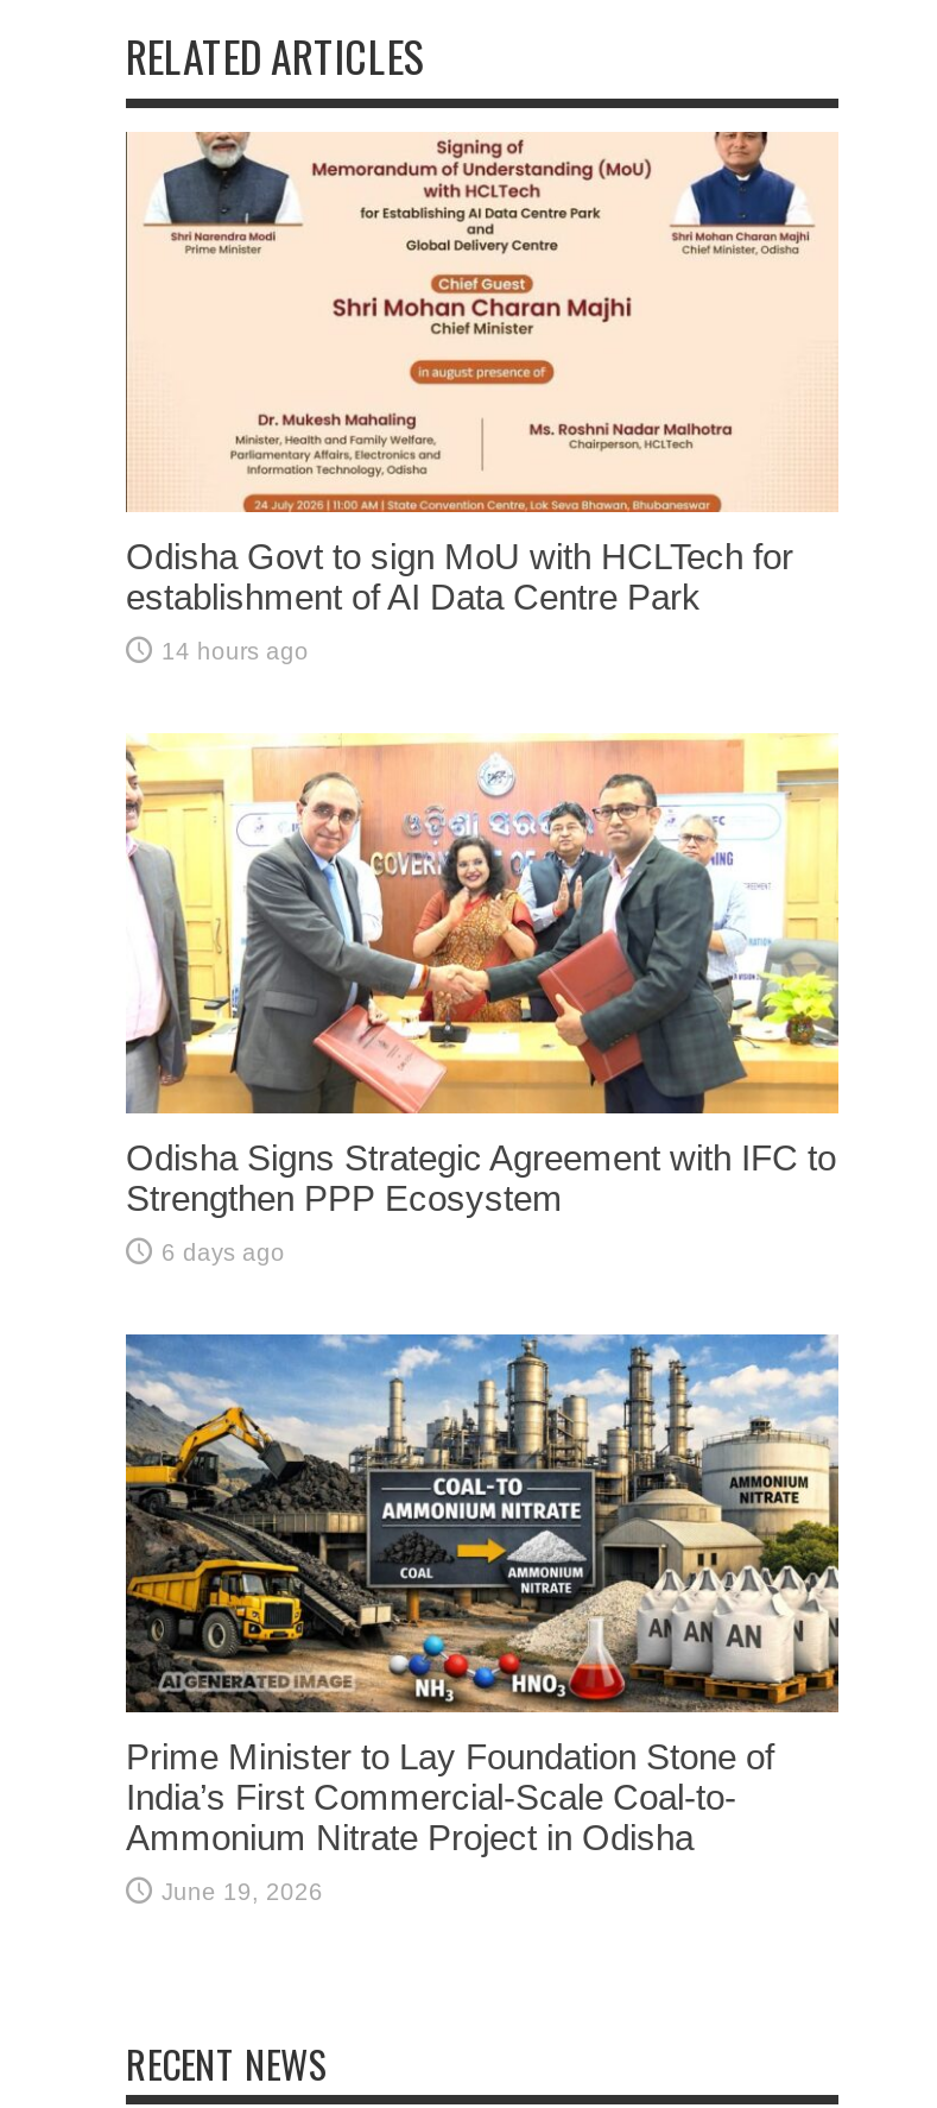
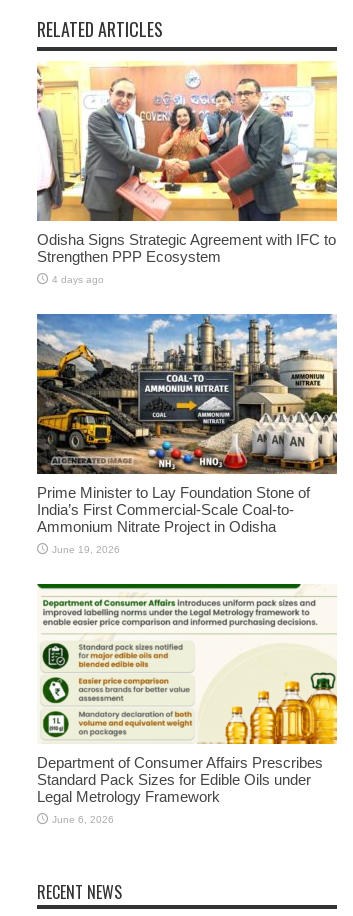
[124,130,838,664] [image] | Odisha Govt to sign MoU with HCLTech for | establishment of AI Data Centre Park | 14 hours ago -> none
moved [121,731,843,1217] -> [35,61,339,265]: [image] | Odisha Signs Strategic Agreement with IFC to | Strengthen PPP Ecosystem
[162,1239,285,1265] 6 days ago -> [52,274,104,285] 4 days ago
moved [121,1330,843,1906] -> [35,313,339,555]: [image] | Prime Minister to Lay Foundation Stone of | India’s First Commercial-Scale Coal-to- | Ammonium Nitrate Project in Odisha | June 19, 2026
none -> [37,583,338,825] [image] | Department of Consumer Affairs Prescribes | Standard Pack Sizes for Edible Oils under | Legal Metrology Framework | June 6, 2026

